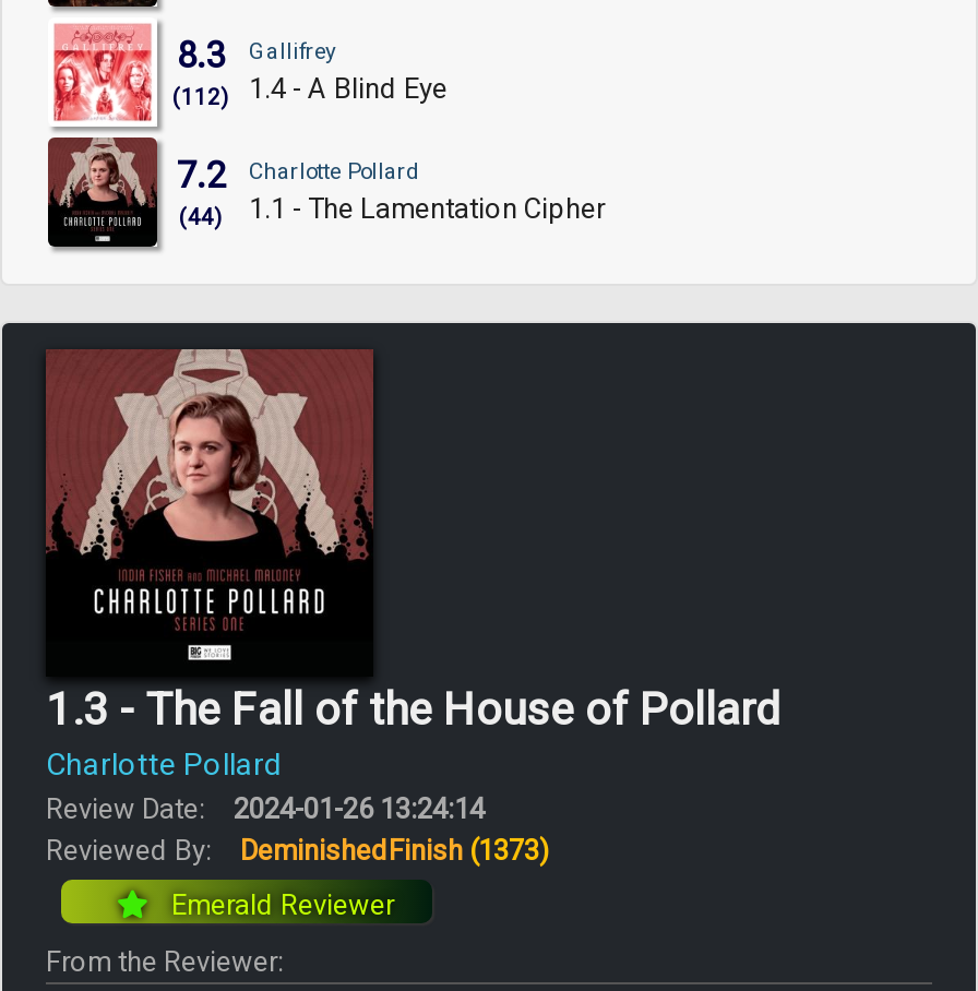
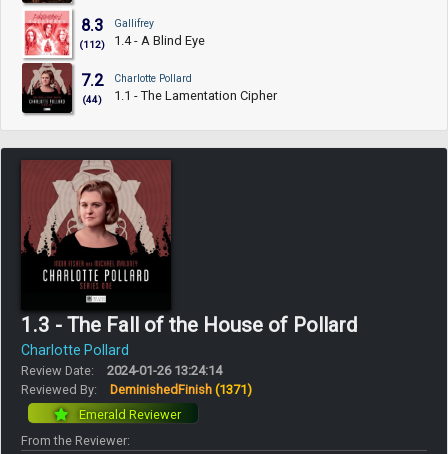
[240,834,550,867] DeminishedFinish (1373) -> [110,382,252,397] DeminishedFinish (1371)

